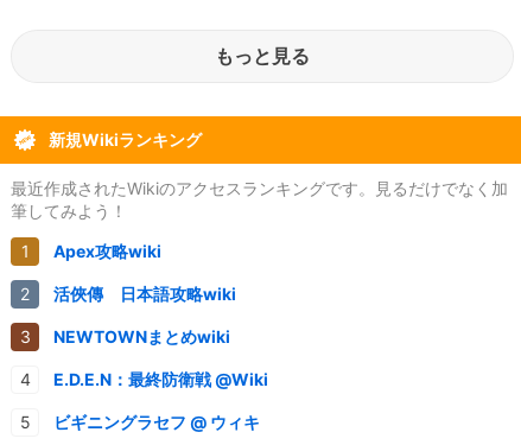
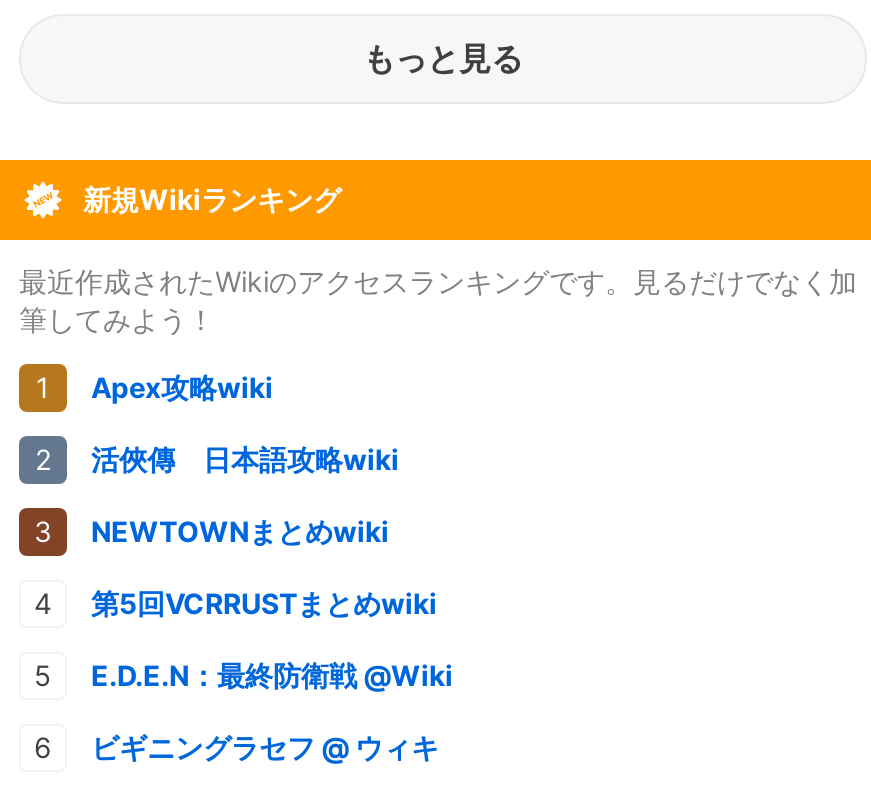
none -> [91,585,437,619] 第5回VCRRUSTまとめwiki

